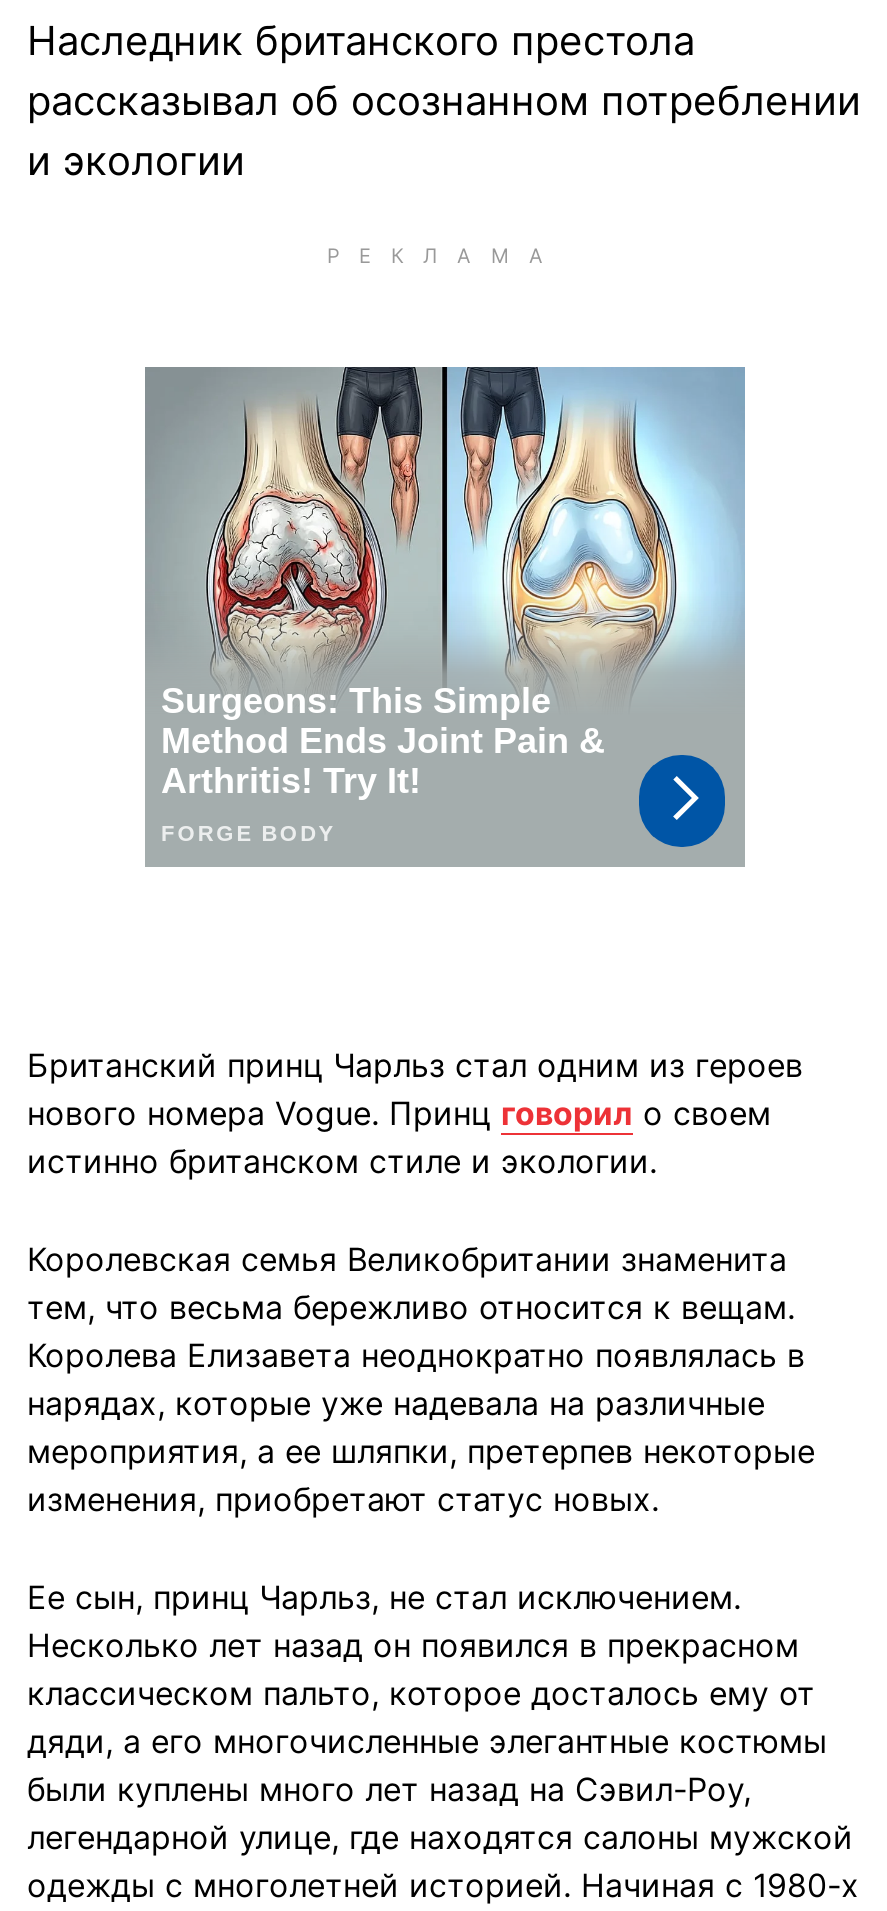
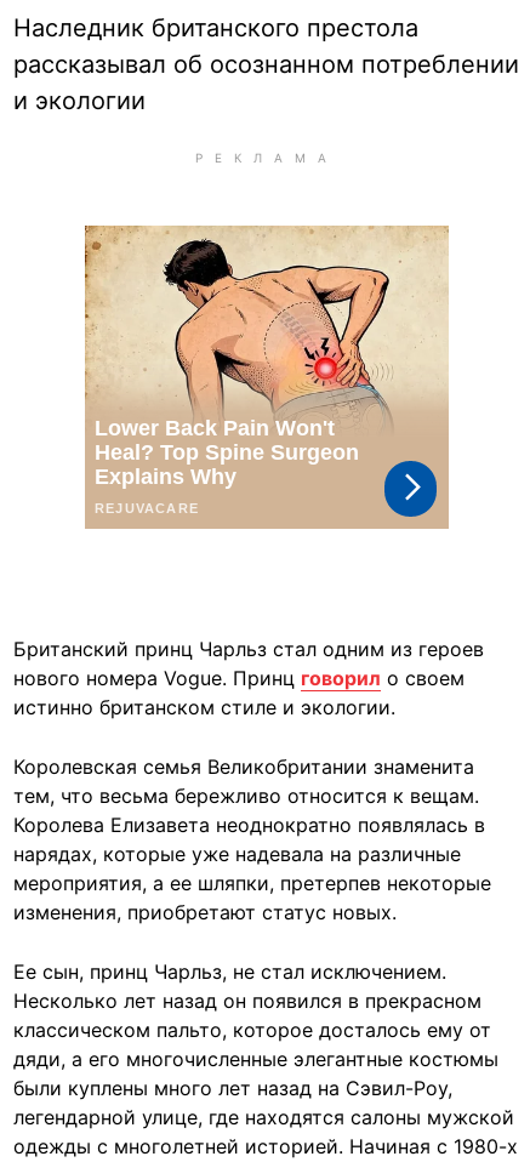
[143,365,747,867] [image] -> [84,224,450,529] [image]

